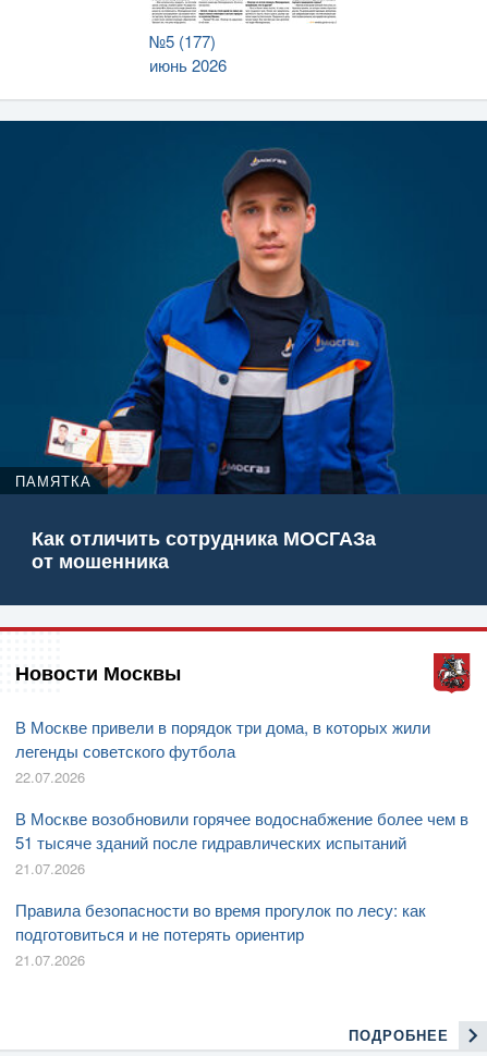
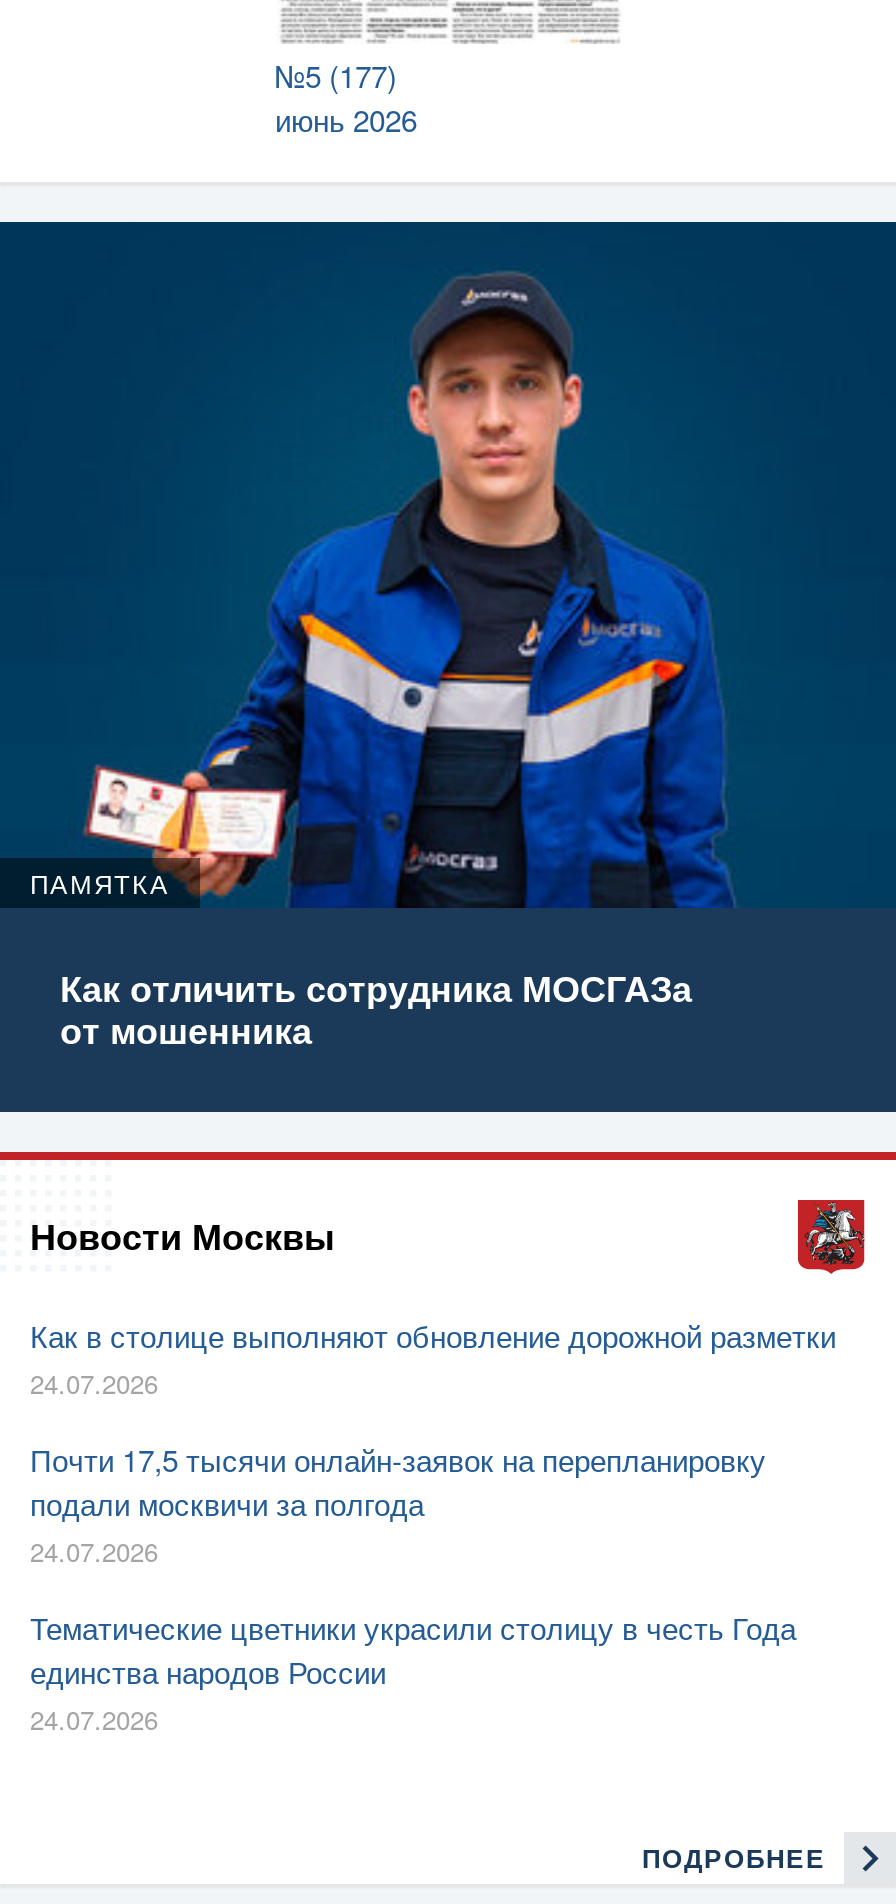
[15,715,430,787] В Москве привели в порядок три дома, в которых жили | легенды советского футбола | 22.07.2026 -> [30,1314,836,1402] Как в столице выполняют обновление дорожной разметки | 24.07.2026
[15,807,468,878] В Москве возобновили горячее водоснабжение более чем в | 51 тысяче зданий после гидравлических испытаний | 21.07.2026 -> [30,1438,766,1570] Почти 17,5 тысячи онлайн-заявок на перепланировку | подали москвичи за полгода | 24.07.2026
[15,898,426,970] Правила безопасности во время прогулок по лесу: как | подготовиться и не потерять ориентир | 21.07.2026 -> [30,1606,796,1738] Тематические цветники украсили столицу в честь Года | единства народов России | 24.07.2026

